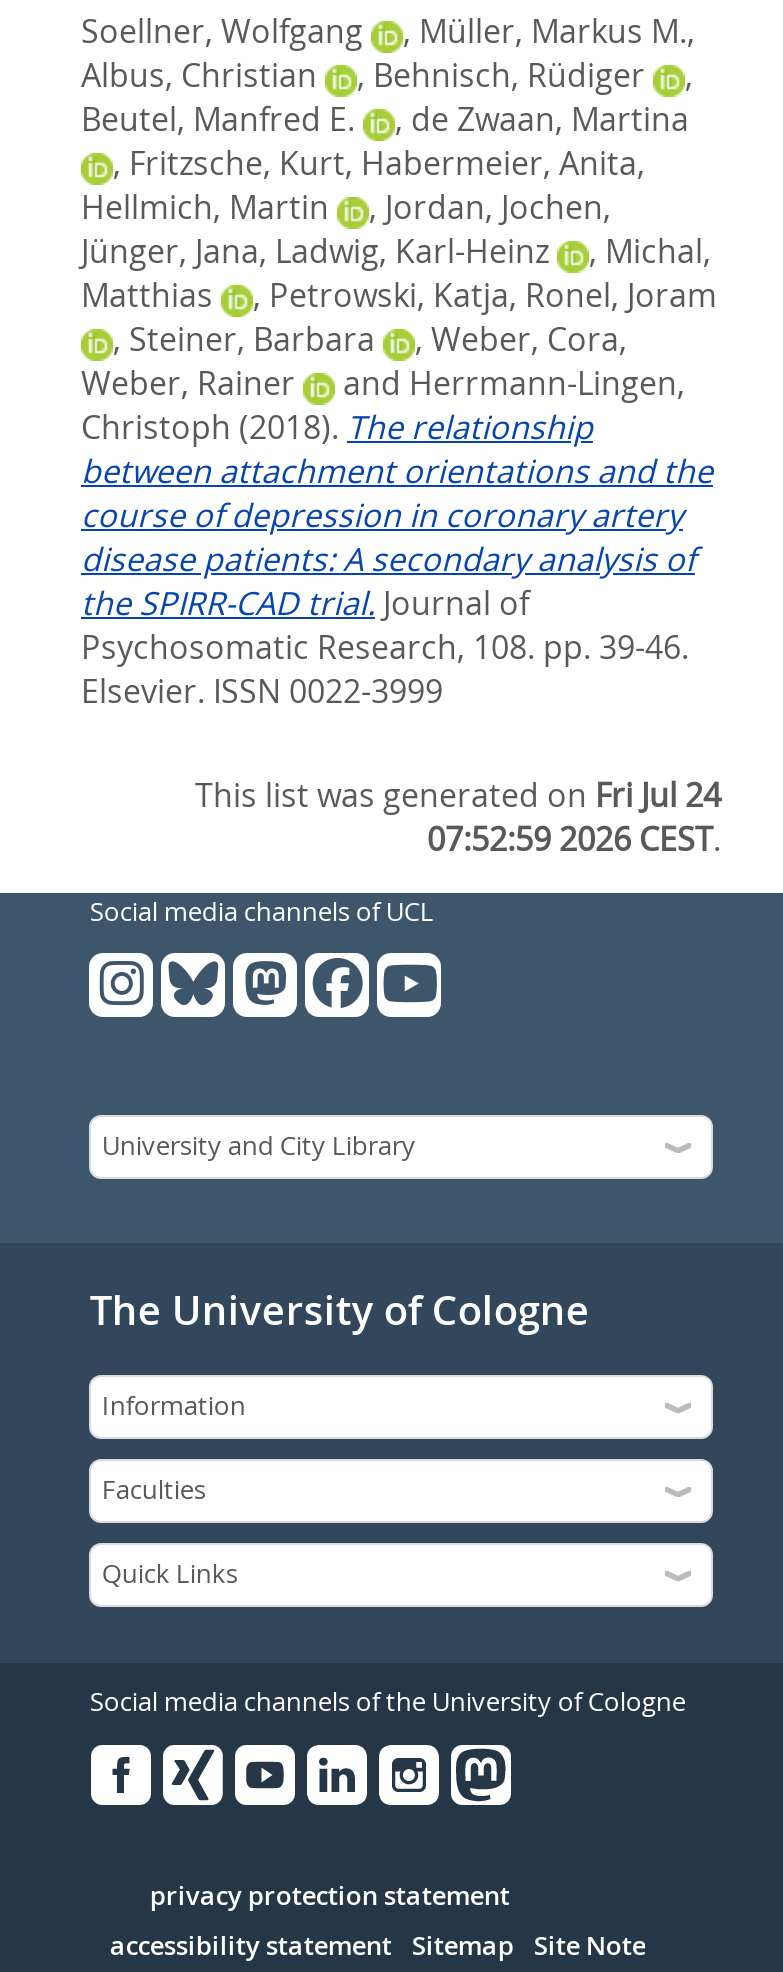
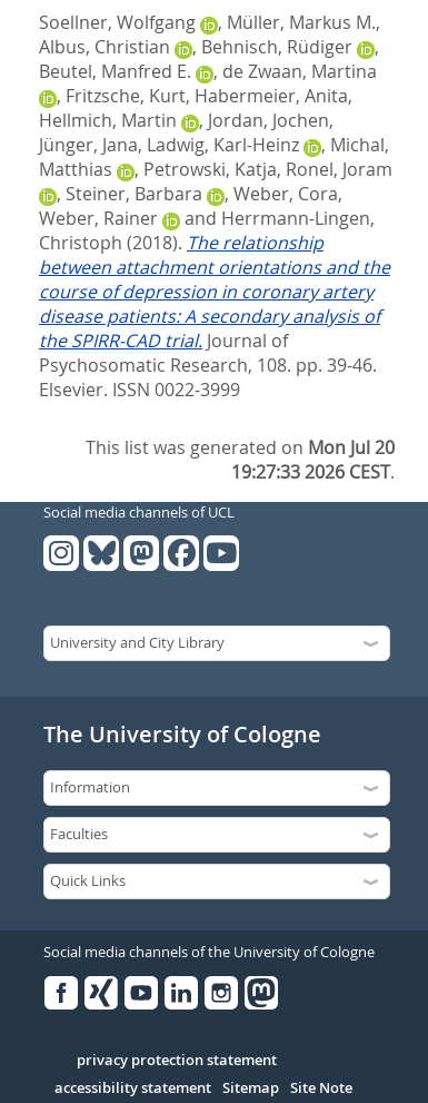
[195,773,721,817] This list was generated on Fri Jul 24 -> [86,435,395,460] This list was generated on Mon Jul 20
[427,817,721,861] 07:52:59 2026 CEST. -> [231,460,395,484] 19:27:33 2026 CEST.

